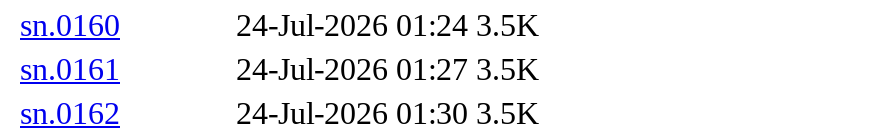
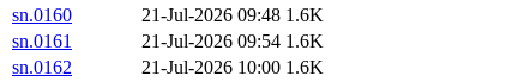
[236,9,540,43] 24-Jul-2026 01:24 3.5K -> [141,5,324,25] 21-Jul-2026 09:48 1.6K
[236,53,540,87] 24-Jul-2026 01:27 3.5K -> [141,31,324,52] 21-Jul-2026 09:54 1.6K
[236,97,540,131] 24-Jul-2026 01:30 3.5K -> [141,58,324,78] 21-Jul-2026 10:00 1.6K

